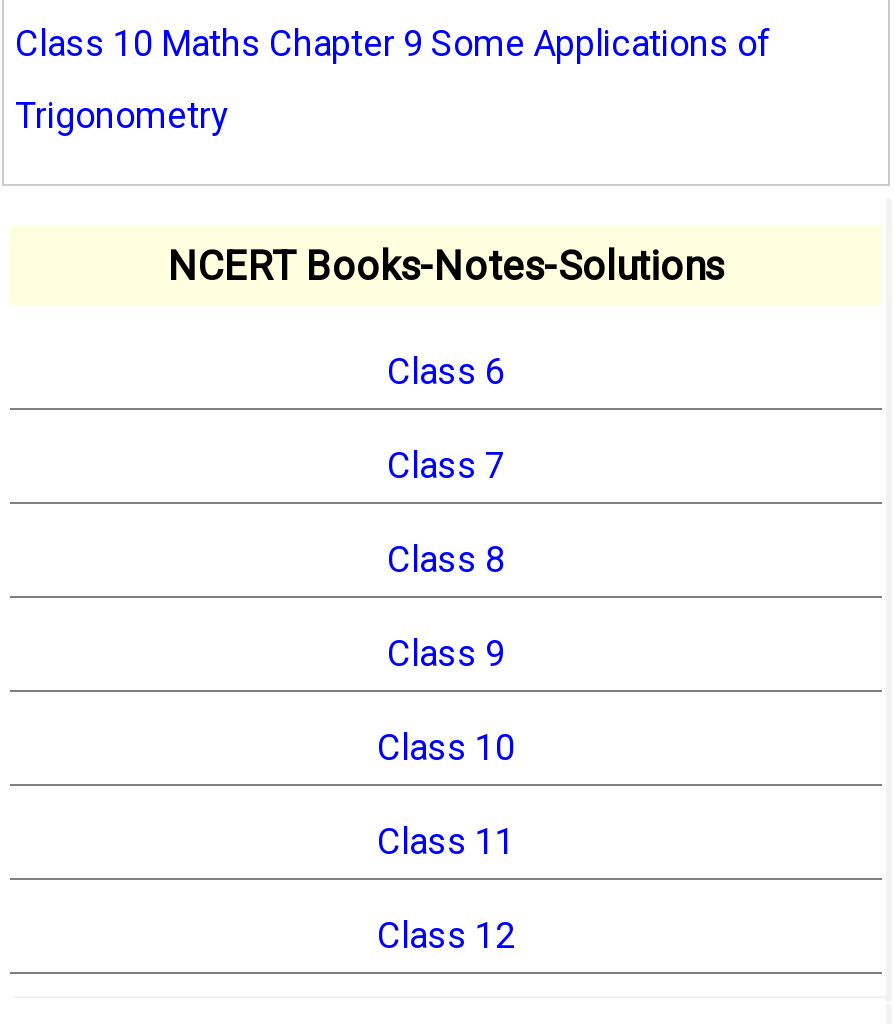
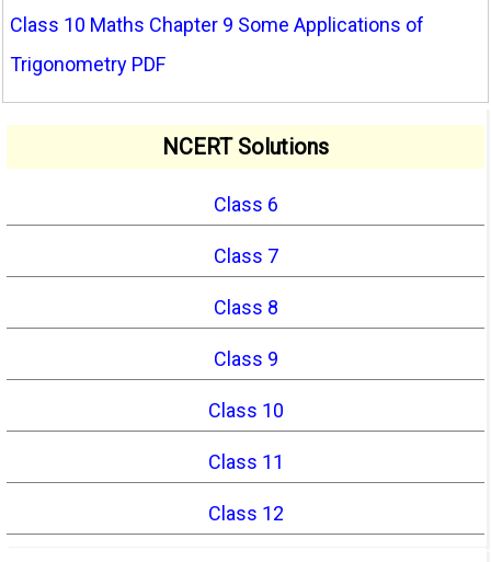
[15,94,229,136] Trigonometry -> [9,52,165,75] Trigonometry PDF
[168,241,724,289] NCERT Books-Notes-Solutions -> [162,133,329,160] NCERT Solutions

